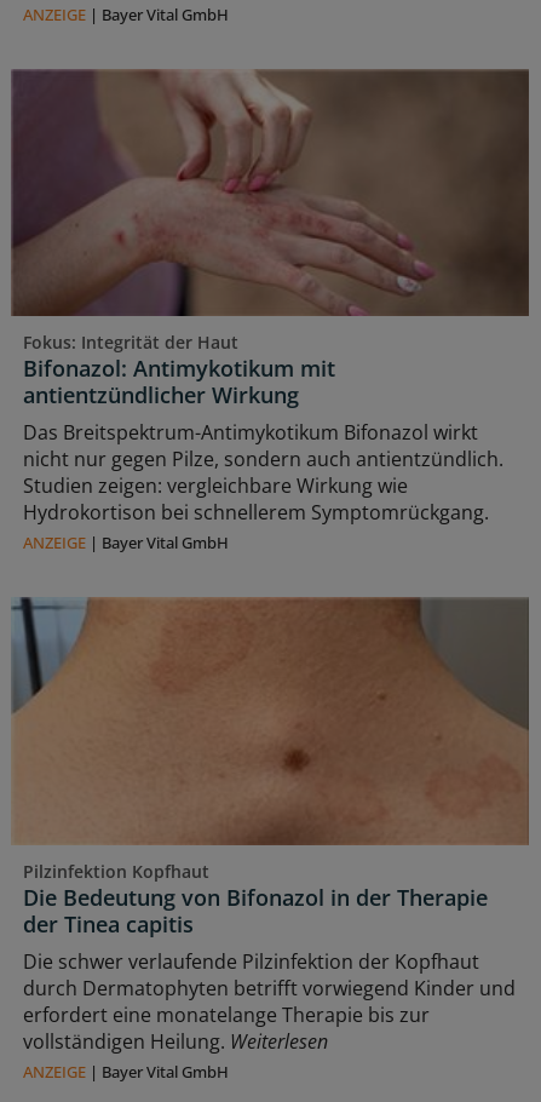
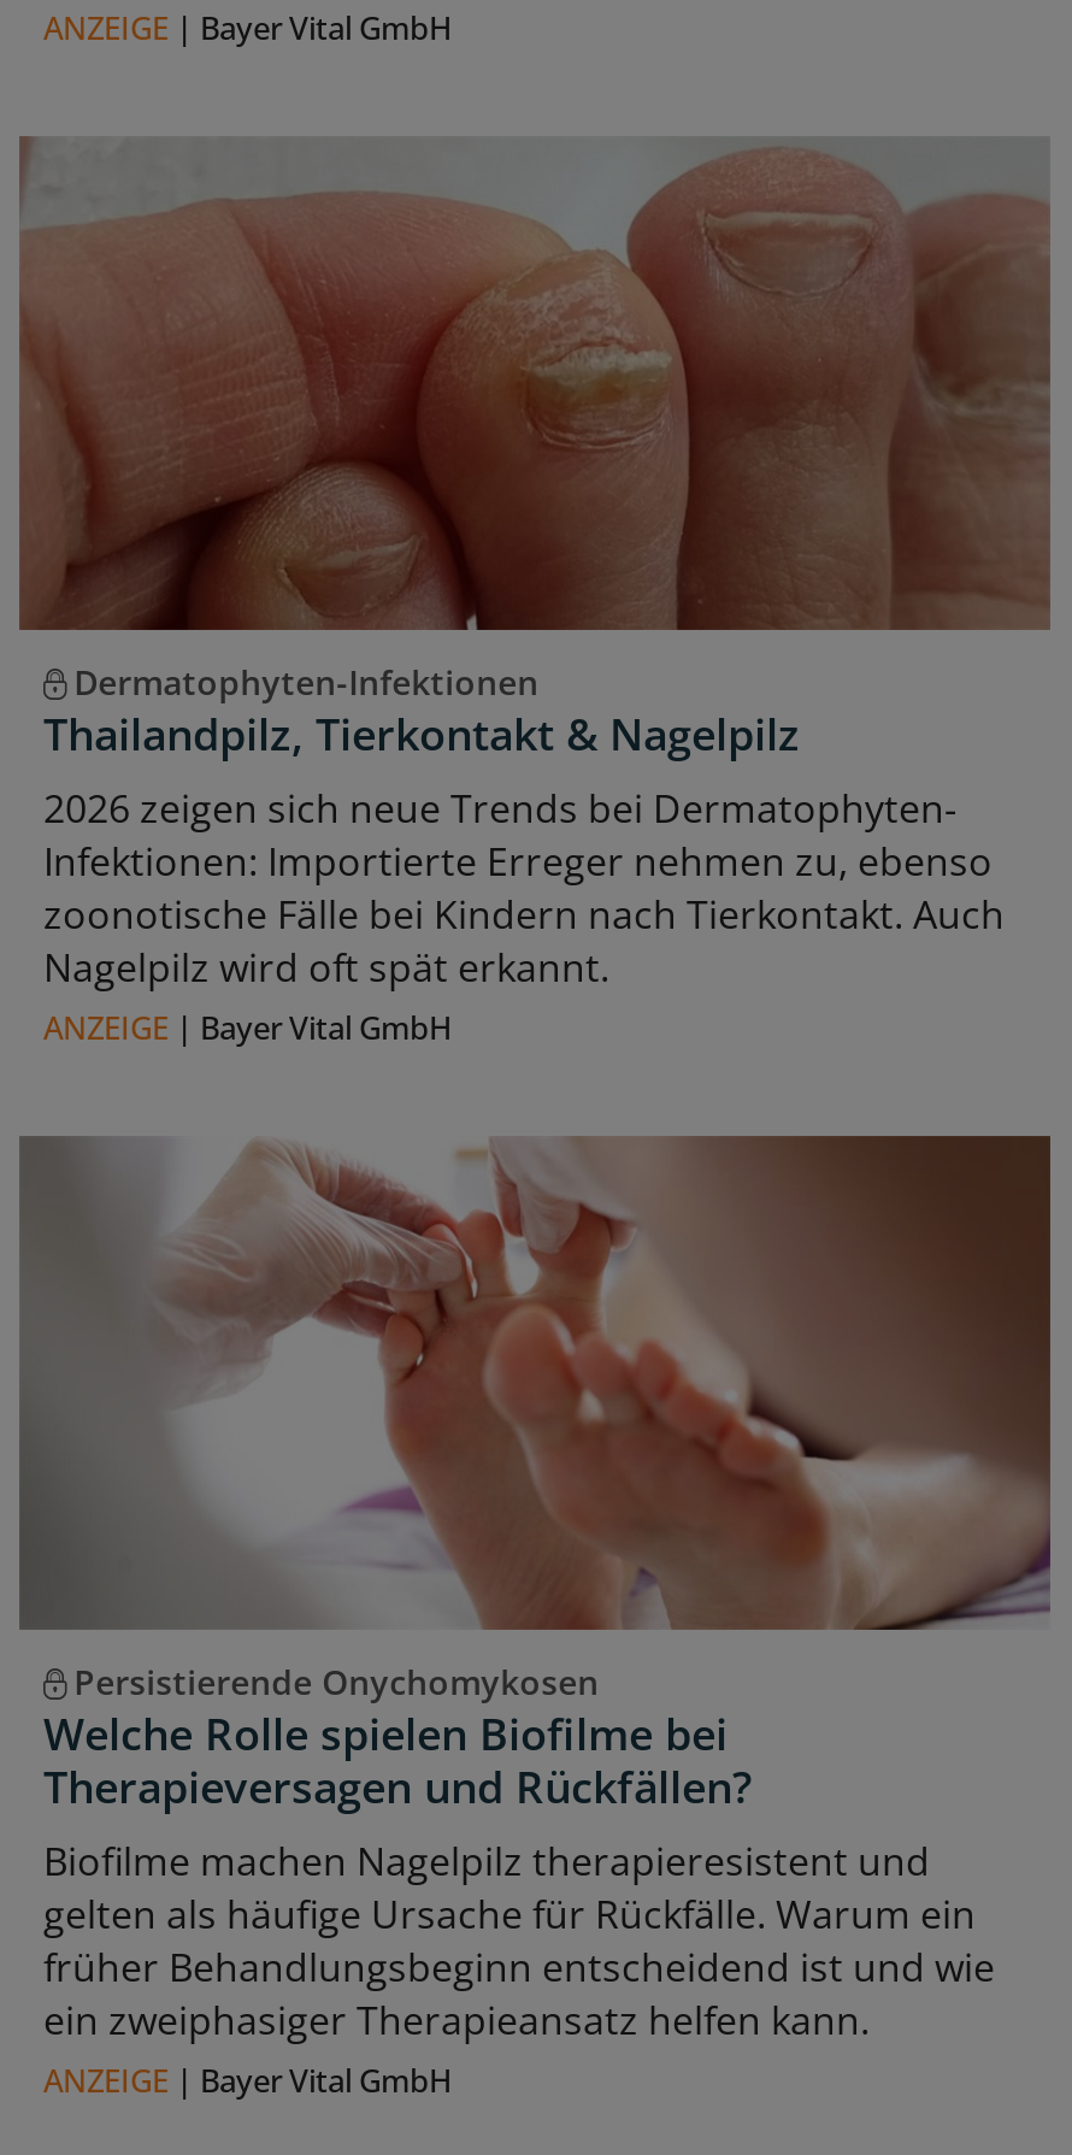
[11,69,530,526] [image] | Fokus: Integrität der Haut | Bifonazol: Antimykotikum mit | antientzündlicher Wirkung | Das Breitspektrum-Antimykotikum Bifonazol wirkt | nicht nur gegen Pilze, sondern auch antientzündlich. | Studien zeigen: vergleichbare Wirkung wie | Hydrokortison bei schnellerem Symptomrückgang. -> [19,137,1050,995] [image] | Dermatophyten-Infektionen | Thailandpilz, Tierkontakt & Nagelpilz | 2026 zeigen sich neue Trends bei Dermatophyten- | Infektionen: Importierte Erreger nehmen zu, ebenso | zoonotische Fälle bei Kindern nach Tierkontakt. Auch | Nagelpilz wird oft spät erkannt.
[11,596,530,1054] [image] | Pilzinfektion Kopfhaut | Die Bedeutung von Bifonazol in der Therapie | der Tinea capitis | Die schwer verlaufende Pilzinfektion der Kopfhaut | durch Dermatophyten betrifft vorwiegend Kinder und | erfordert eine monatelange Therapie bis zur | vollständigen Heilung. Weiterlesen -> [17,1135,1050,2047] [image] | Persistierende Onychomykosen | Welche Rolle spielen Biofilme bei | Therapieversagen und Rückfällen? | Biofilme machen Nagelpilz therapieresistent und | gelten als häufige Ursache für Rückfälle. Warum ein | früher Behandlungsbeginn entscheidend ist und wie | ein zweiphasiger Therapieansatz helfen kann.

